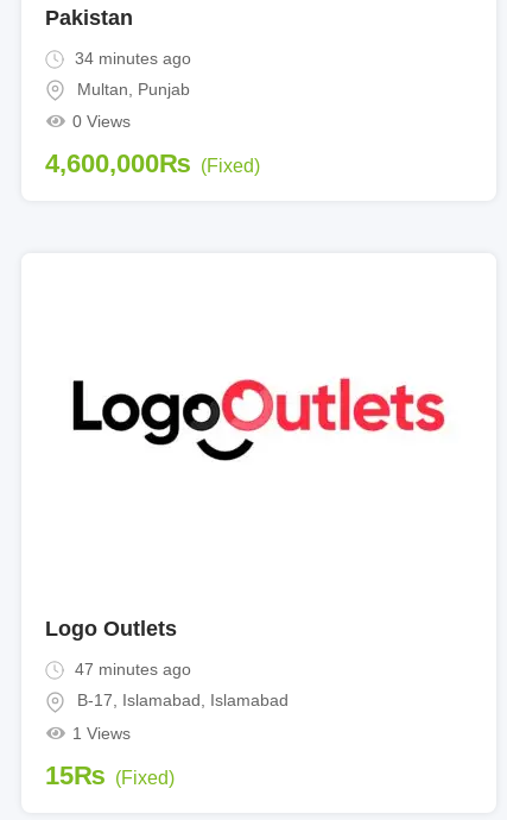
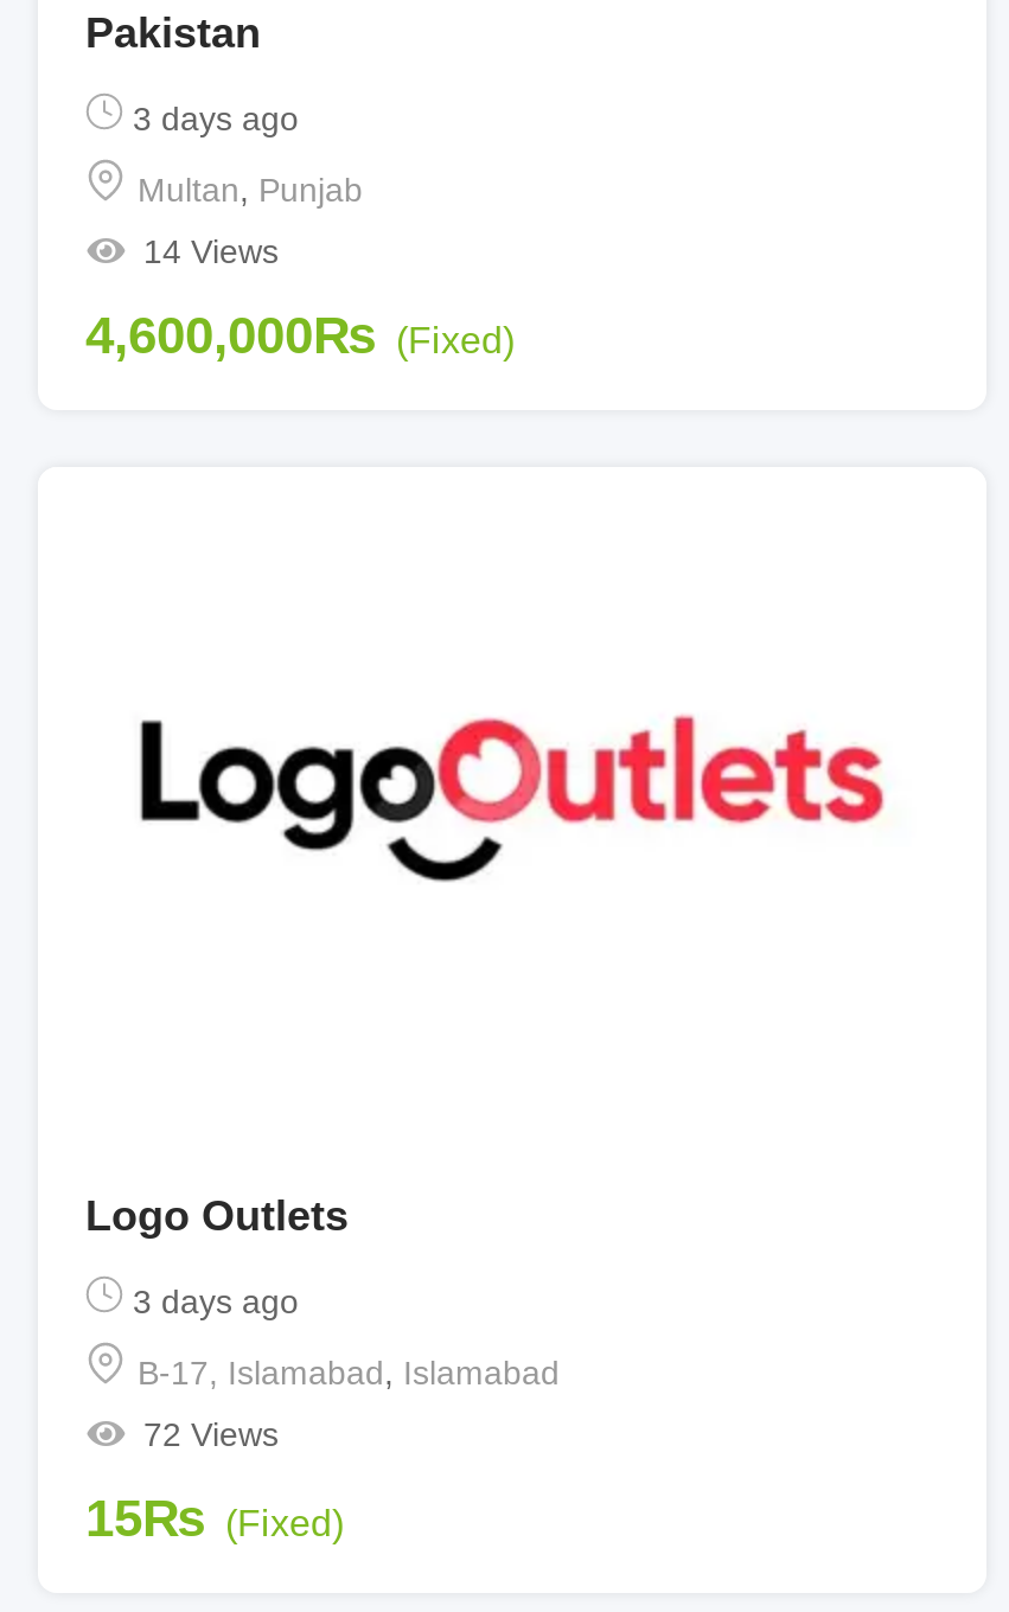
[70,48,191,67] 34 minutes ago -> [123,100,299,138] 3 days ago
[72,112,130,131] 0 Views -> [143,233,279,270] 14 Views
[70,660,191,679] 47 minutes ago -> [123,1283,299,1321] 3 days ago
[72,724,130,743] 1 Views -> [143,1415,279,1453] 72 Views

